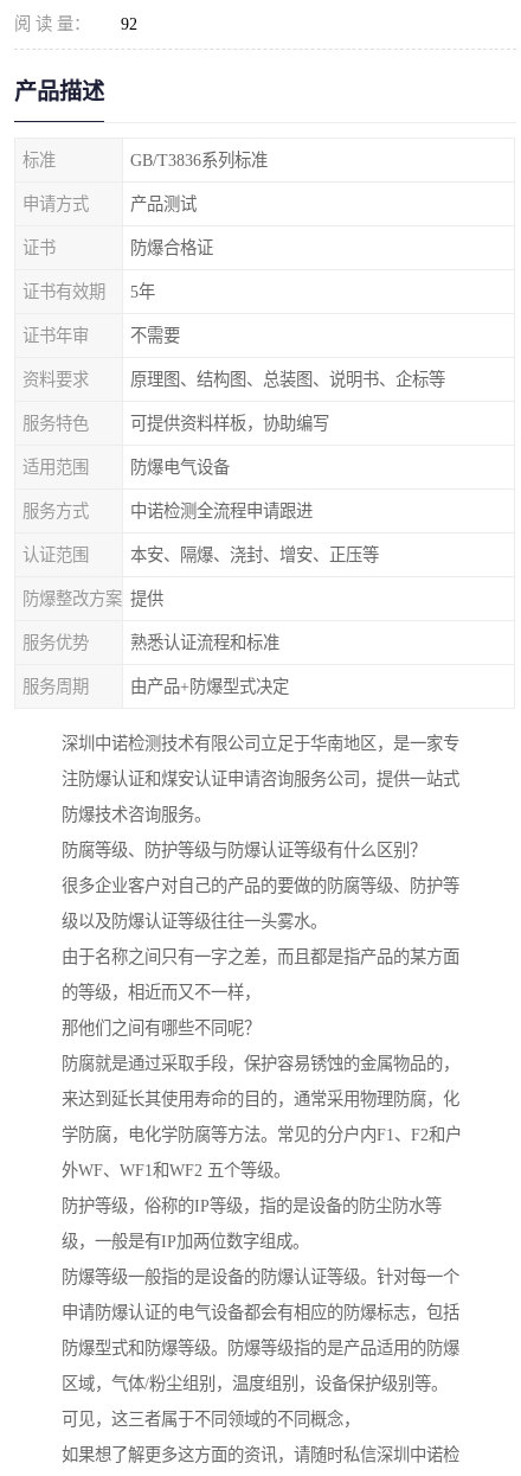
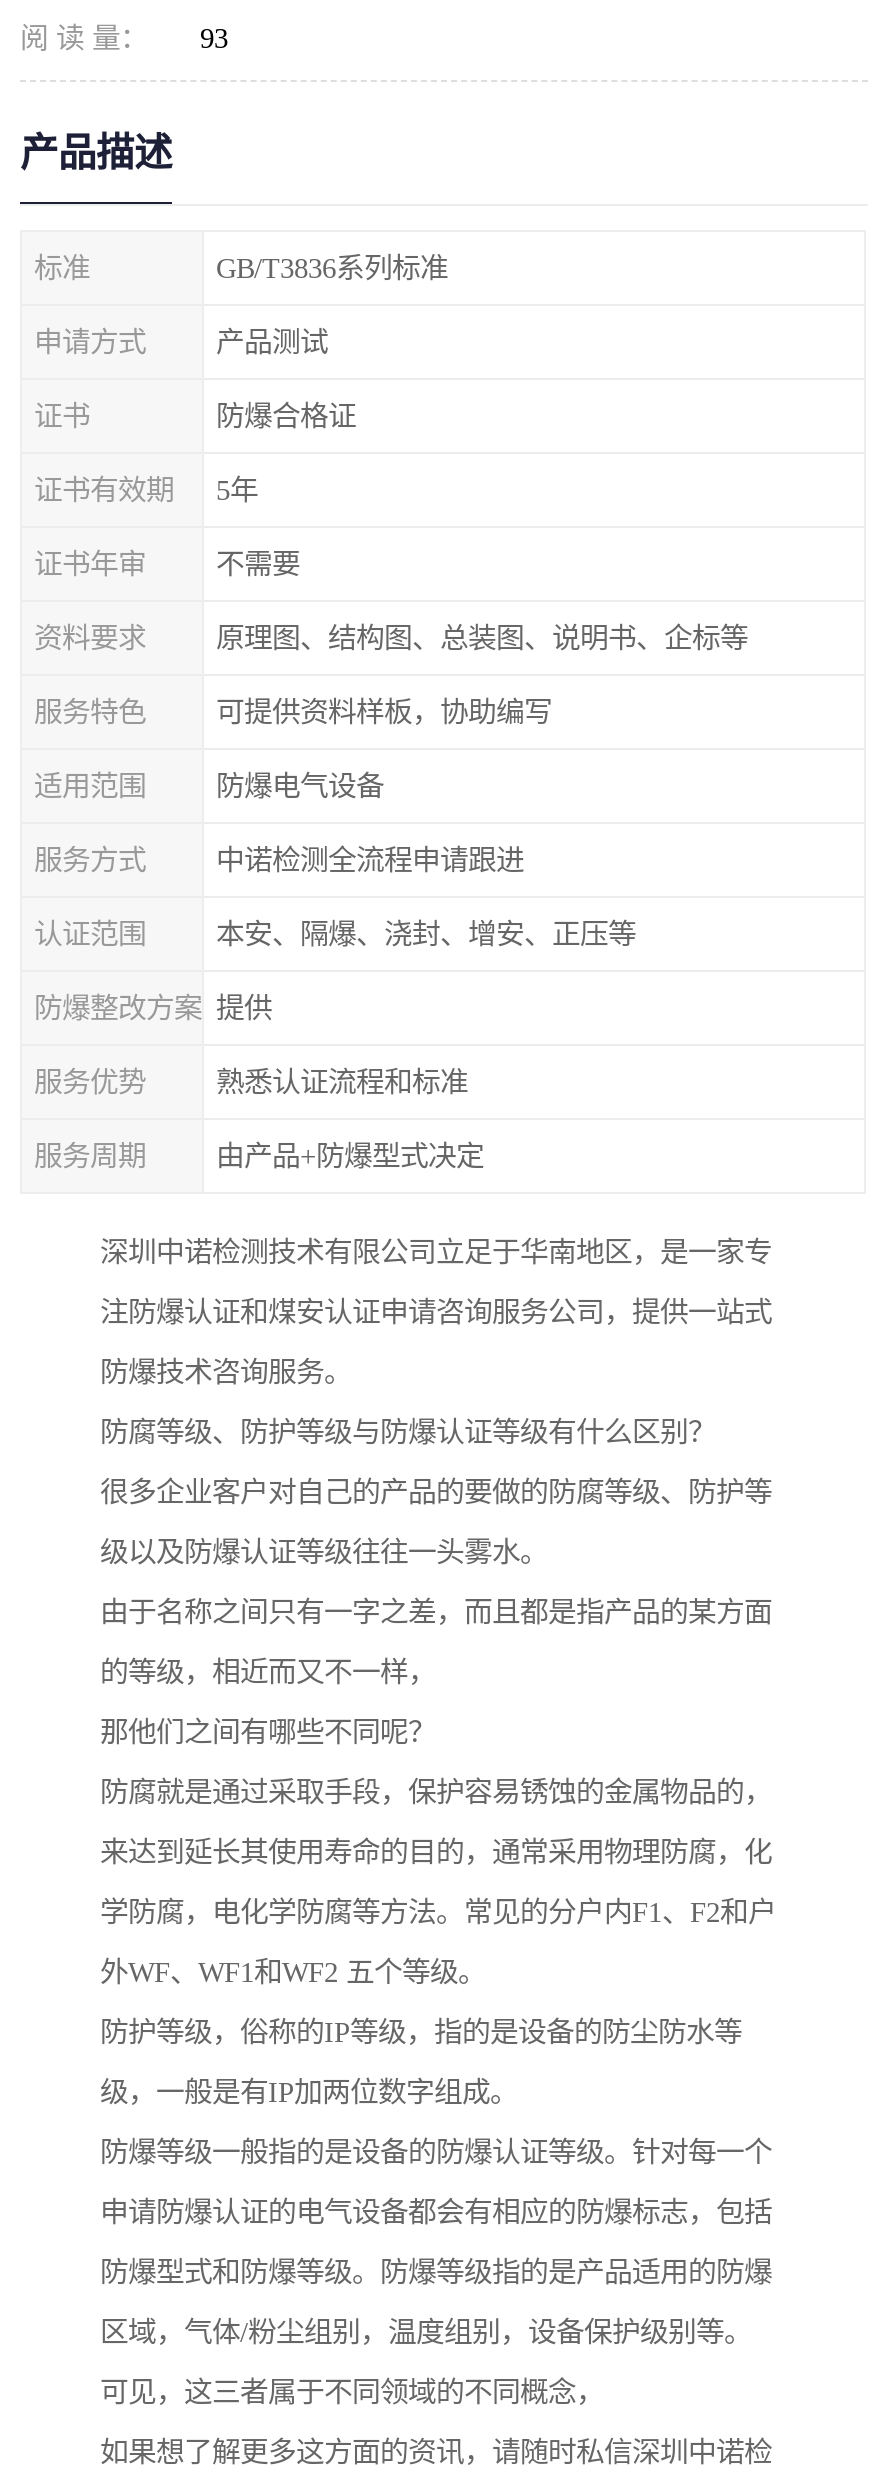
[14,14,137,33] 阅 读 量： 92 -> [20,22,228,54] 阅 读 量： 93

